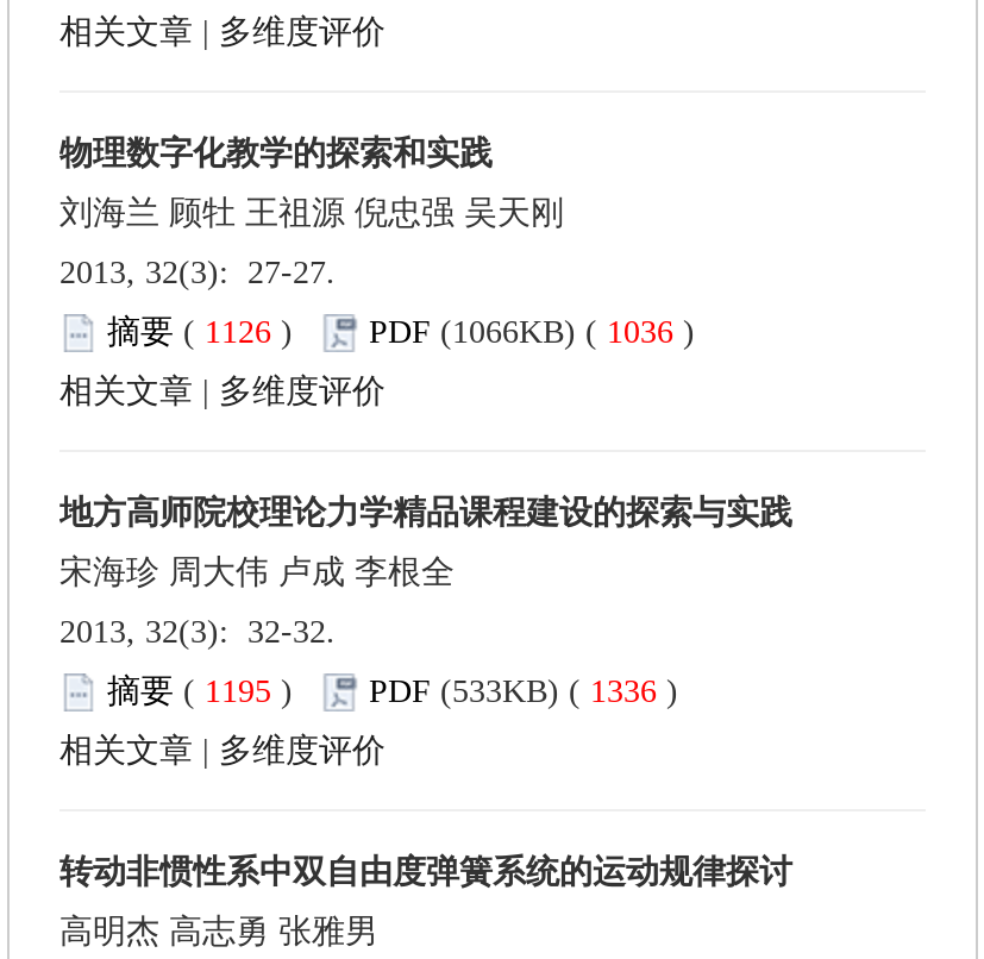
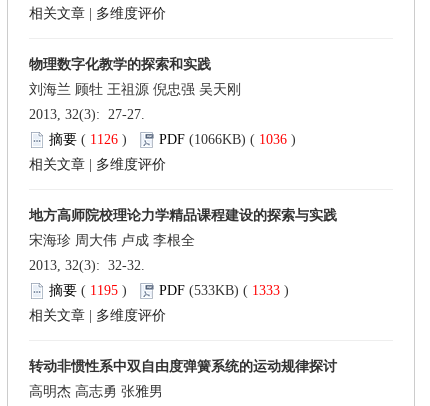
[107,672,697,708] 摘要(1195) PDF (533KB) (1336) -> [49,283,297,298] 摘要(1195) PDF (533KB) (1333)

